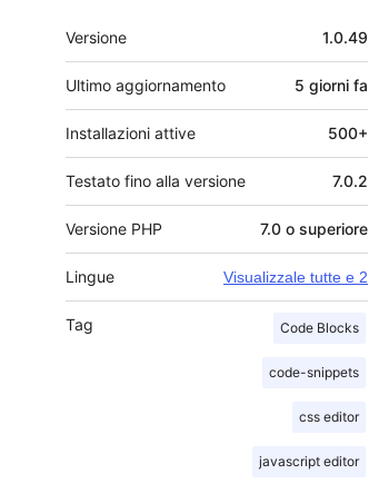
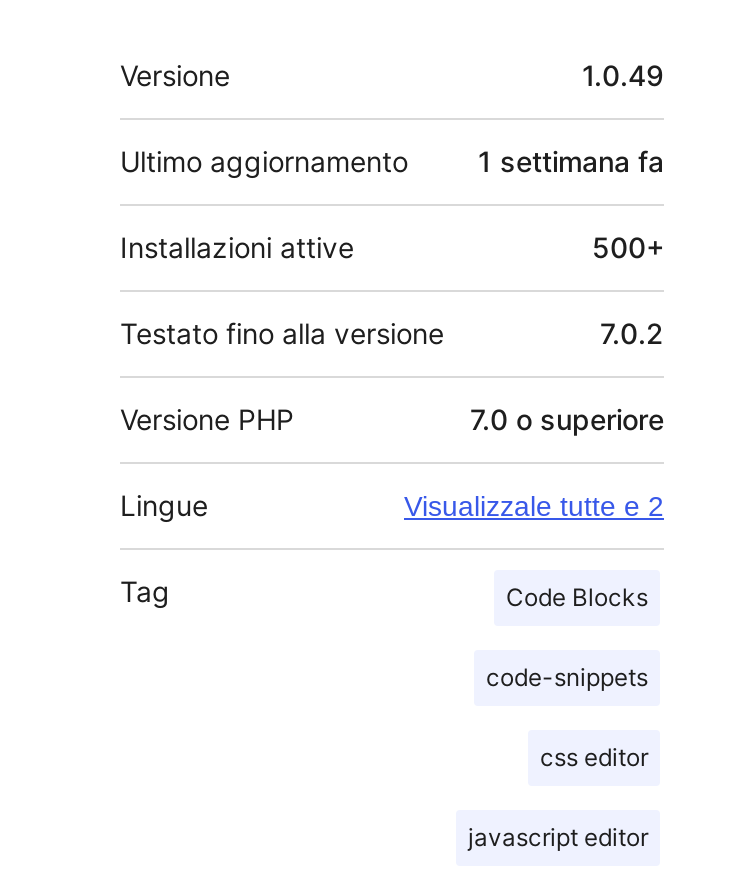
[295,75,368,94] 5 giorni fa -> [478,144,664,178] 1 settimana fa

